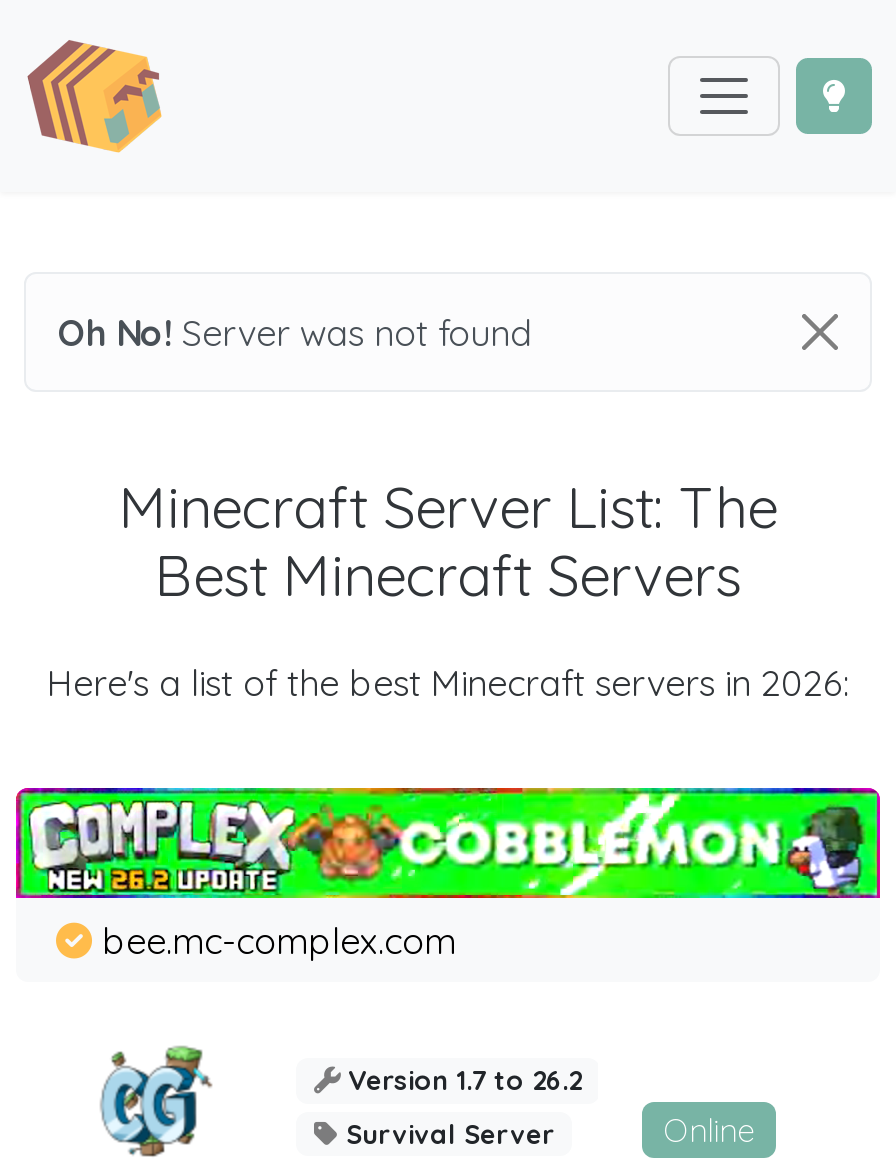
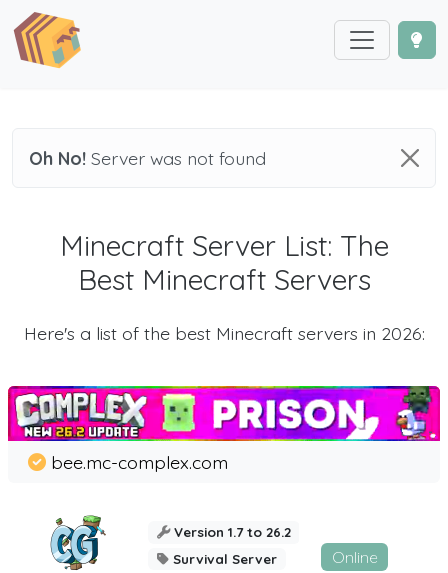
[14,786,880,900] [image] -> [7,385,440,442] [image]

